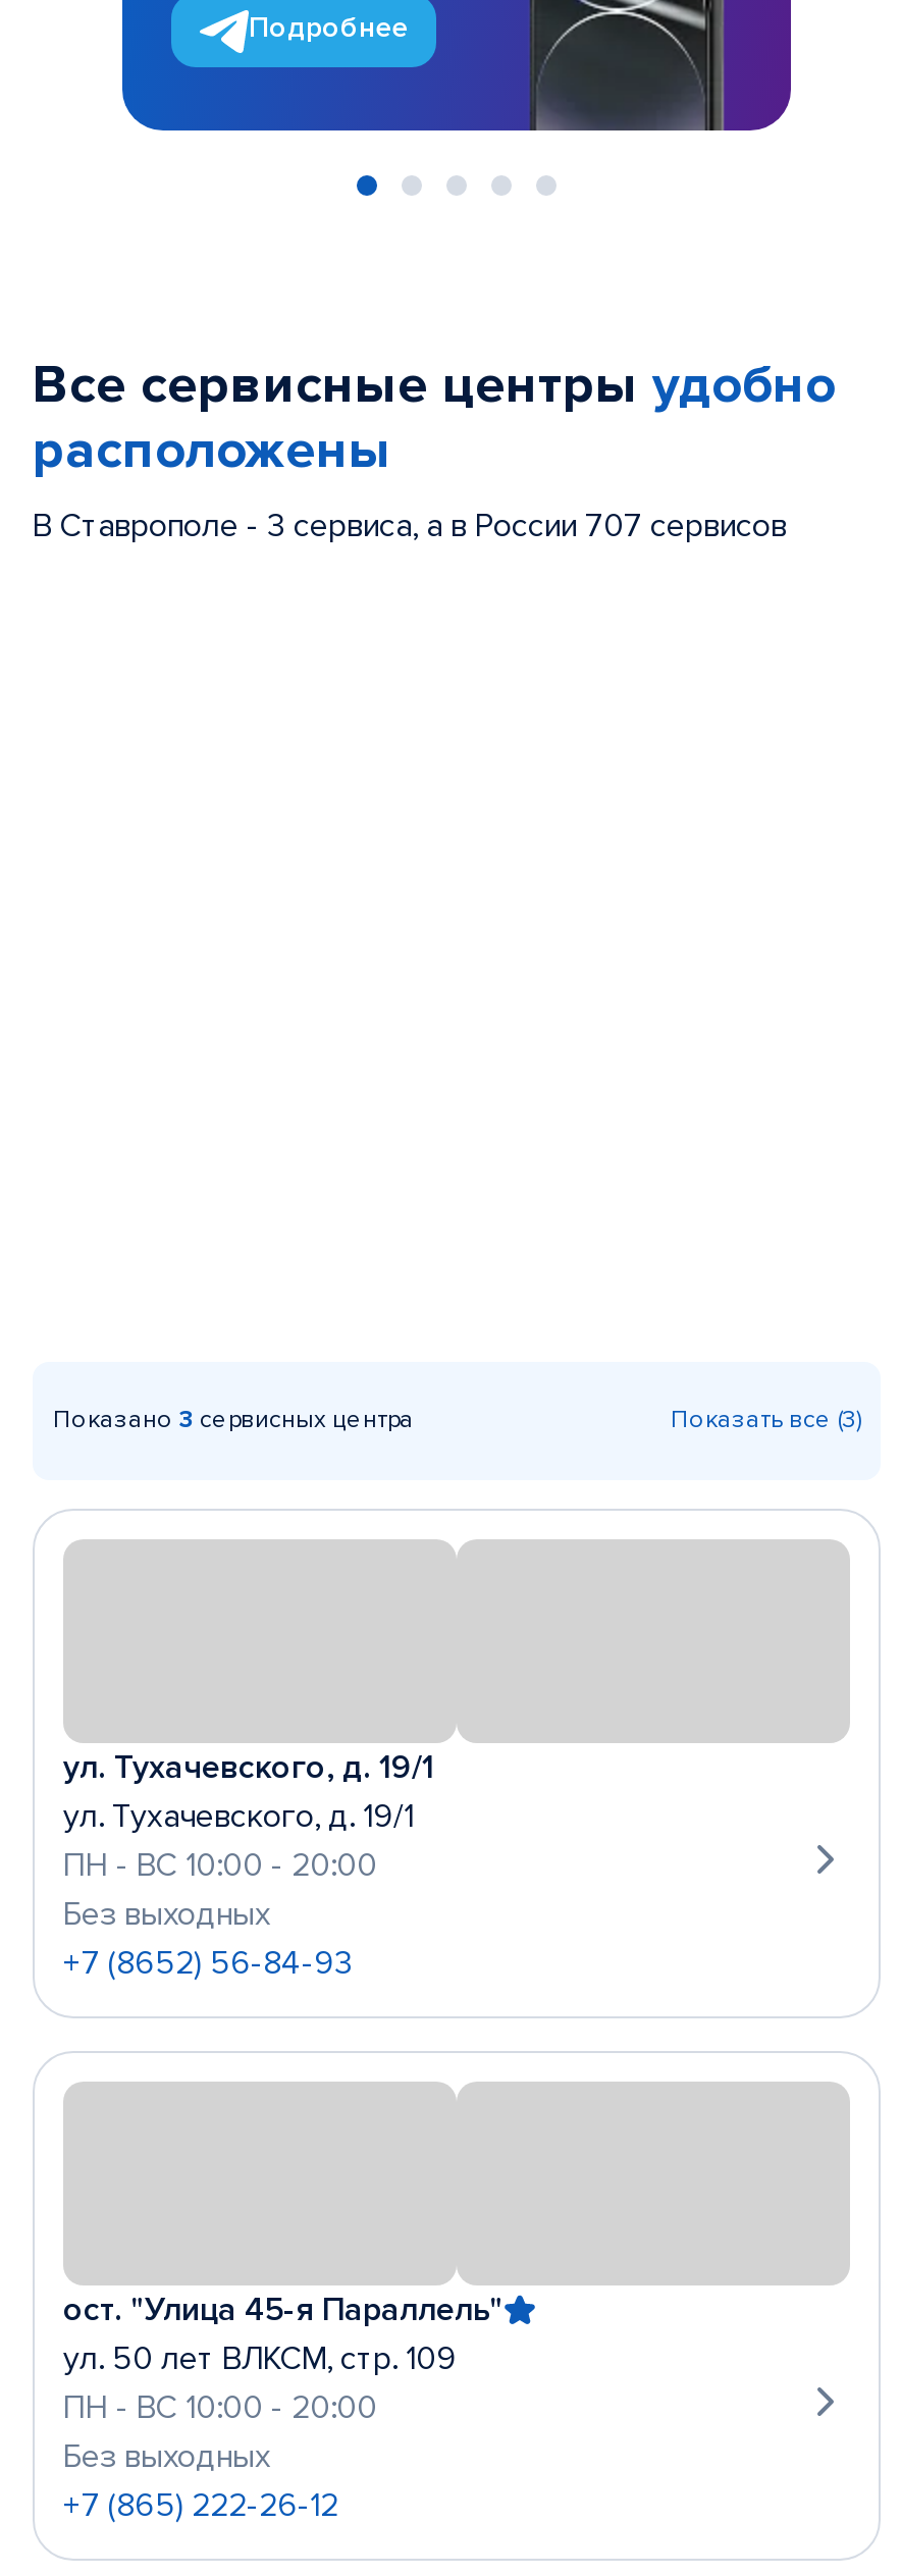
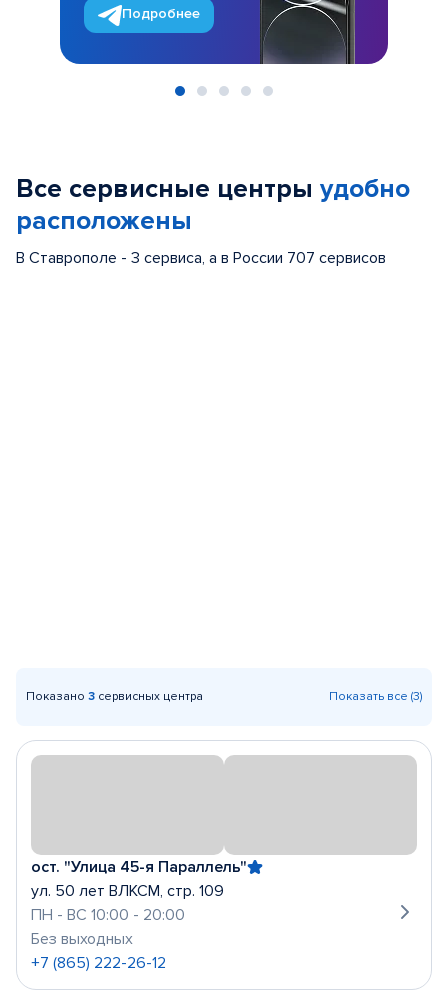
[63,1747,434,1984] ул. Тухачевского, д. 19/1 | ул. Тухачевского, д. 19/1 | ПН - ВС 10:00 - 20:00 | Без выходных | +7 (8652) 56-84-93 -> none

